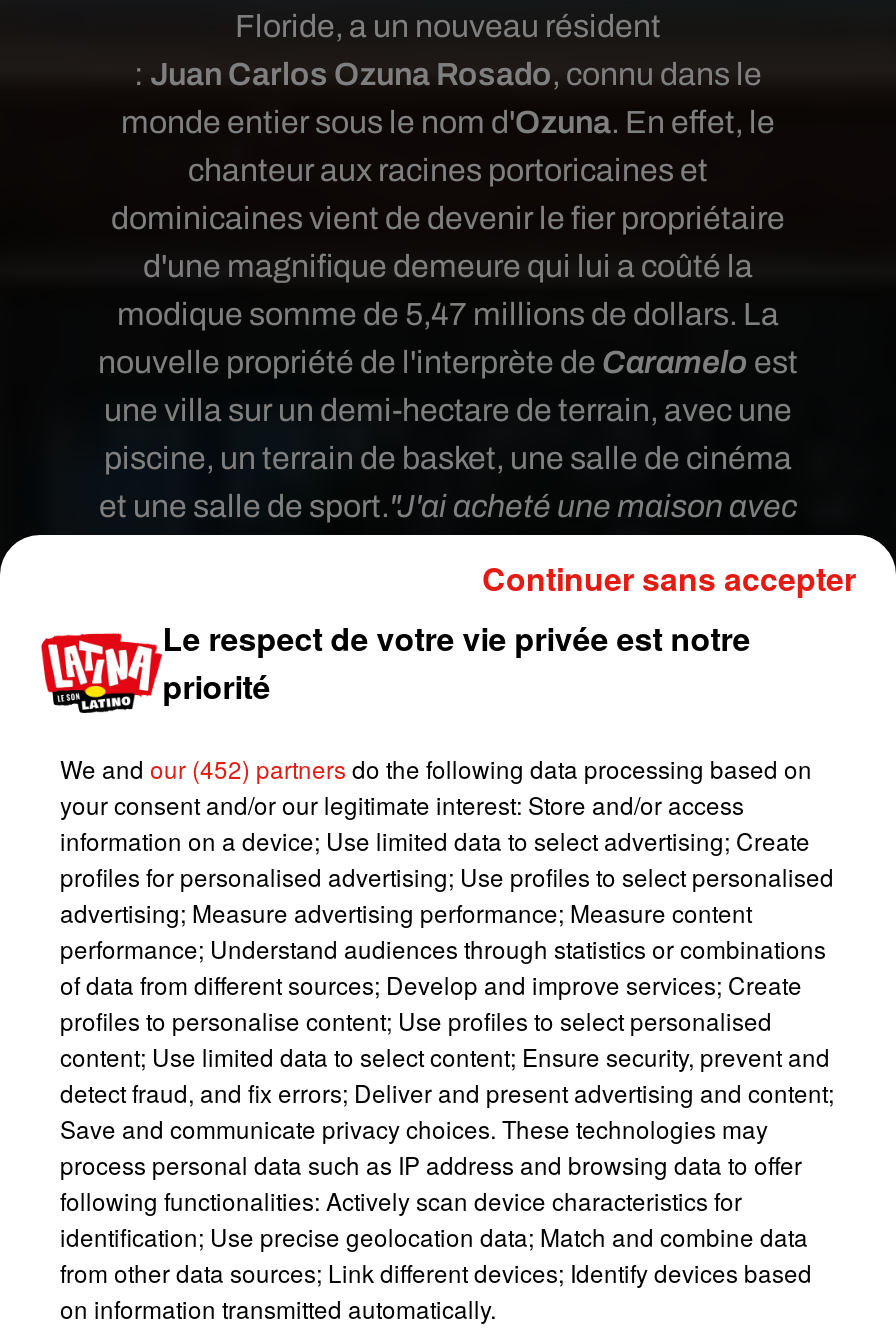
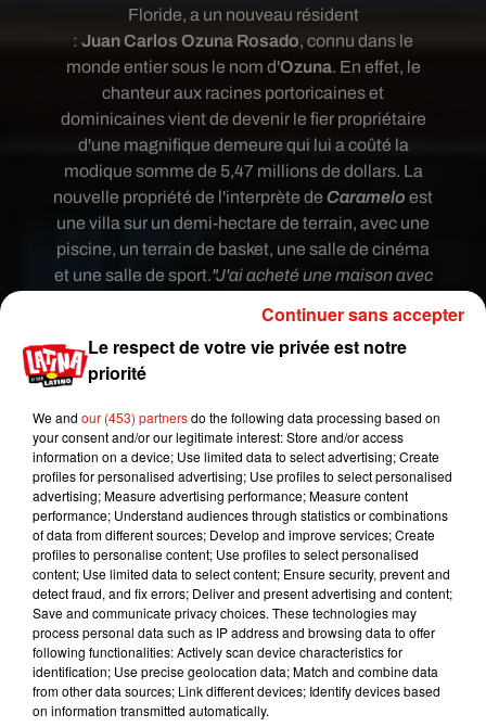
[60,750,812,784] We and our (452) partners do the following data processing based on -> [33,407,440,426] We and our (453) partners do the following data processing based on

